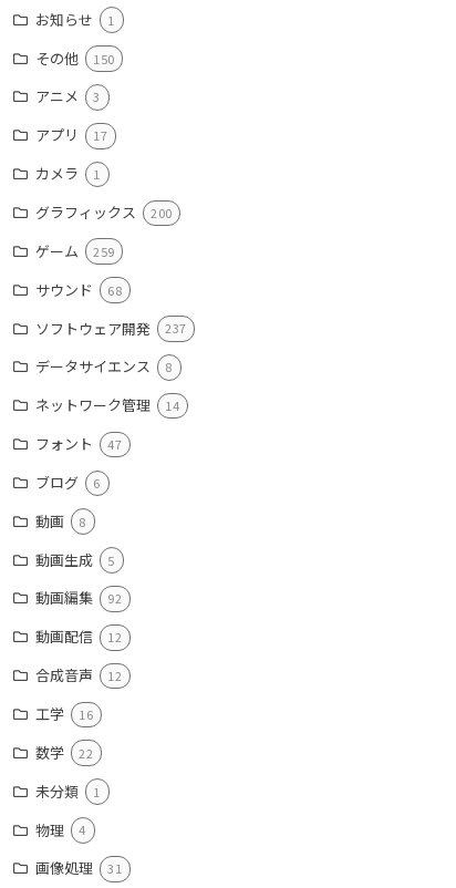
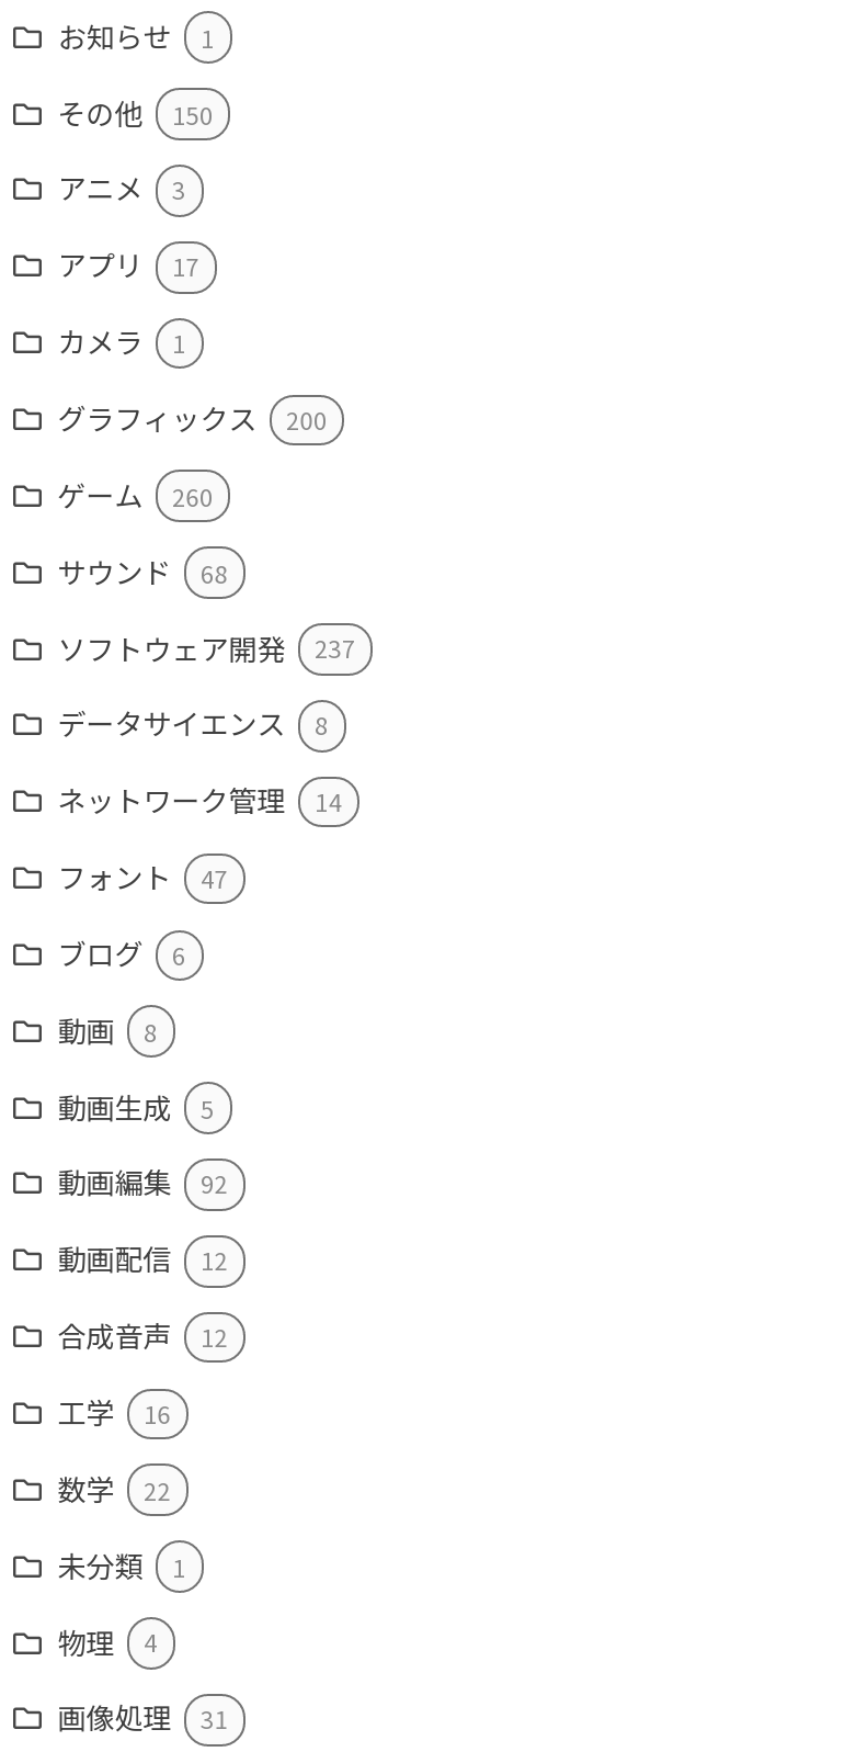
[36,240,114,261] ゲーム 259 -> [57,473,213,515] ゲーム 260

